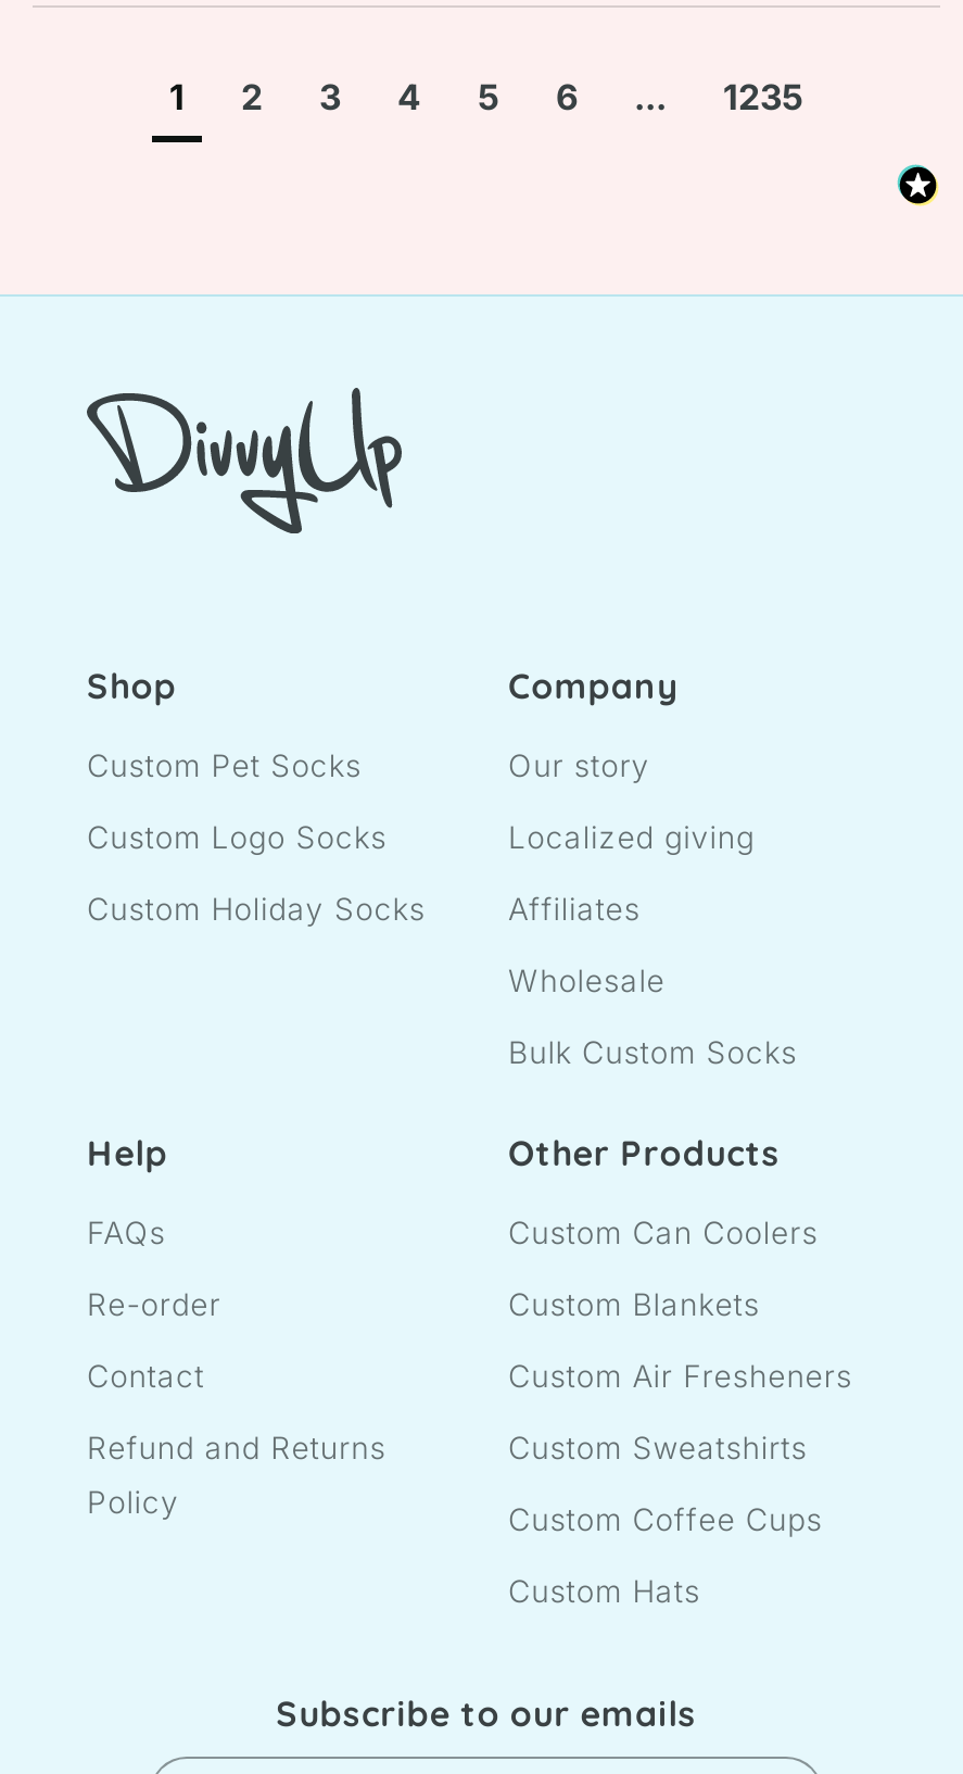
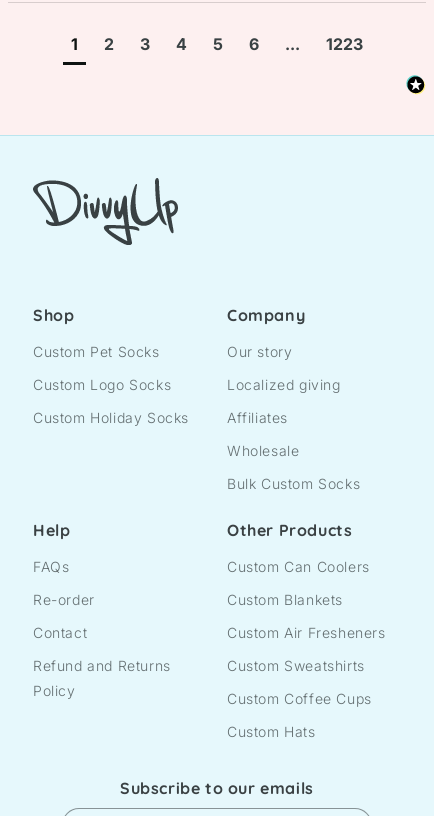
[723,75,803,119] 1235 -> [326,34,363,54] 1223

